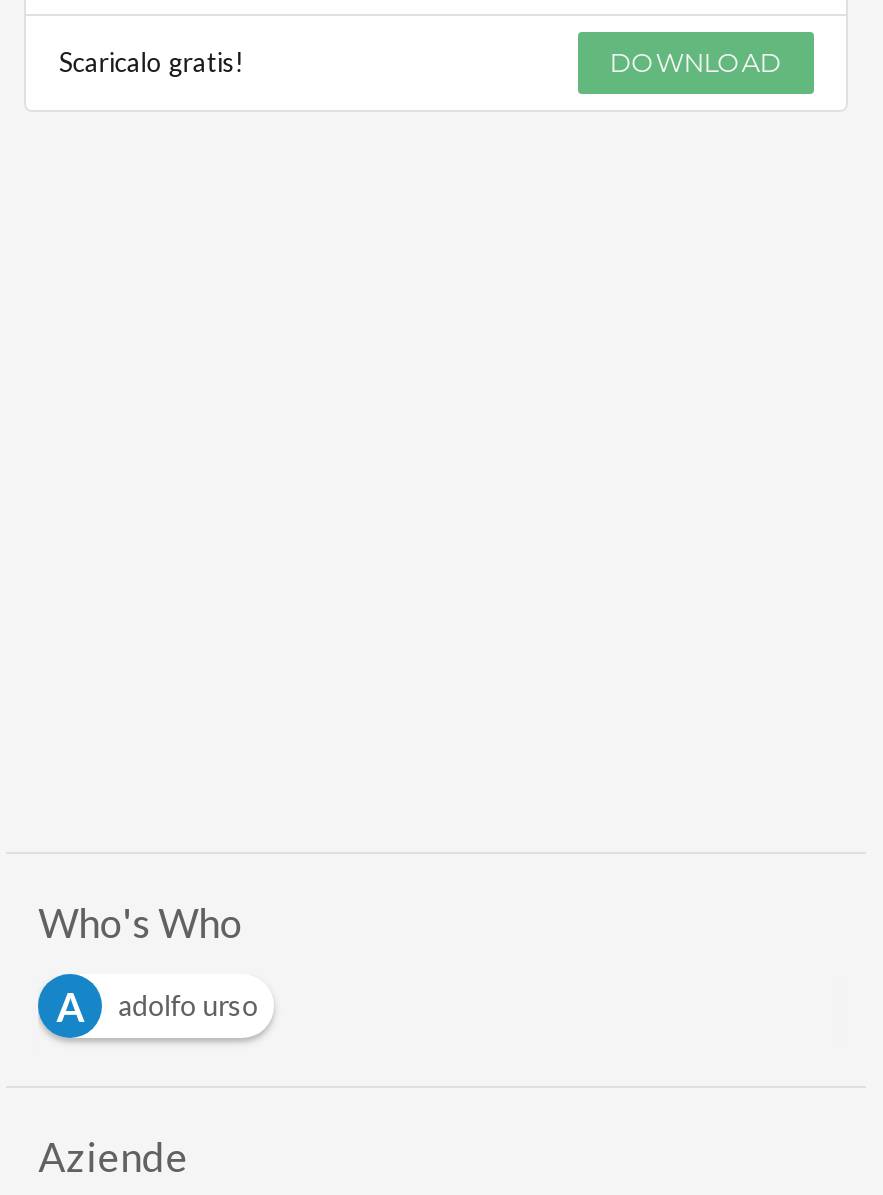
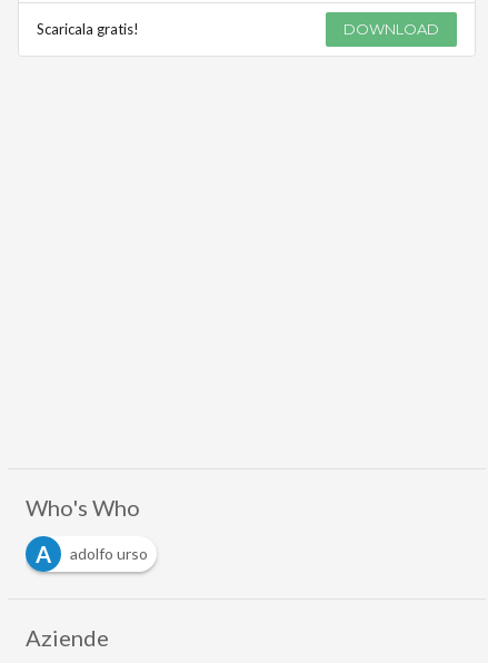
[58,45,244,77] Scaricalo gratis! -> [37,20,139,37] Scaricala gratis!

